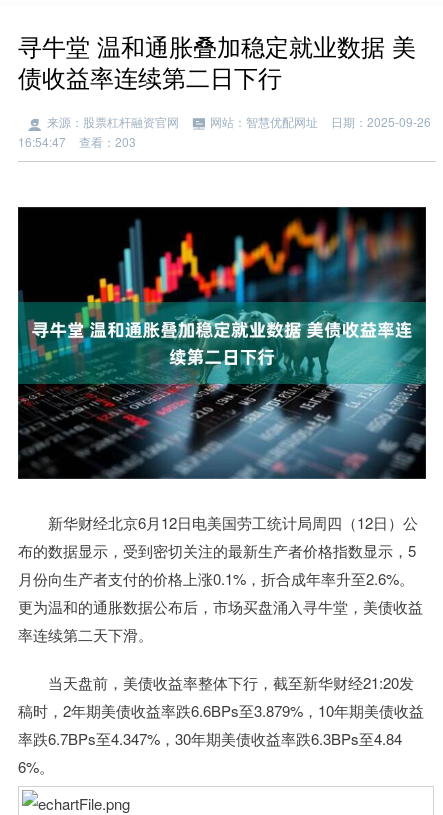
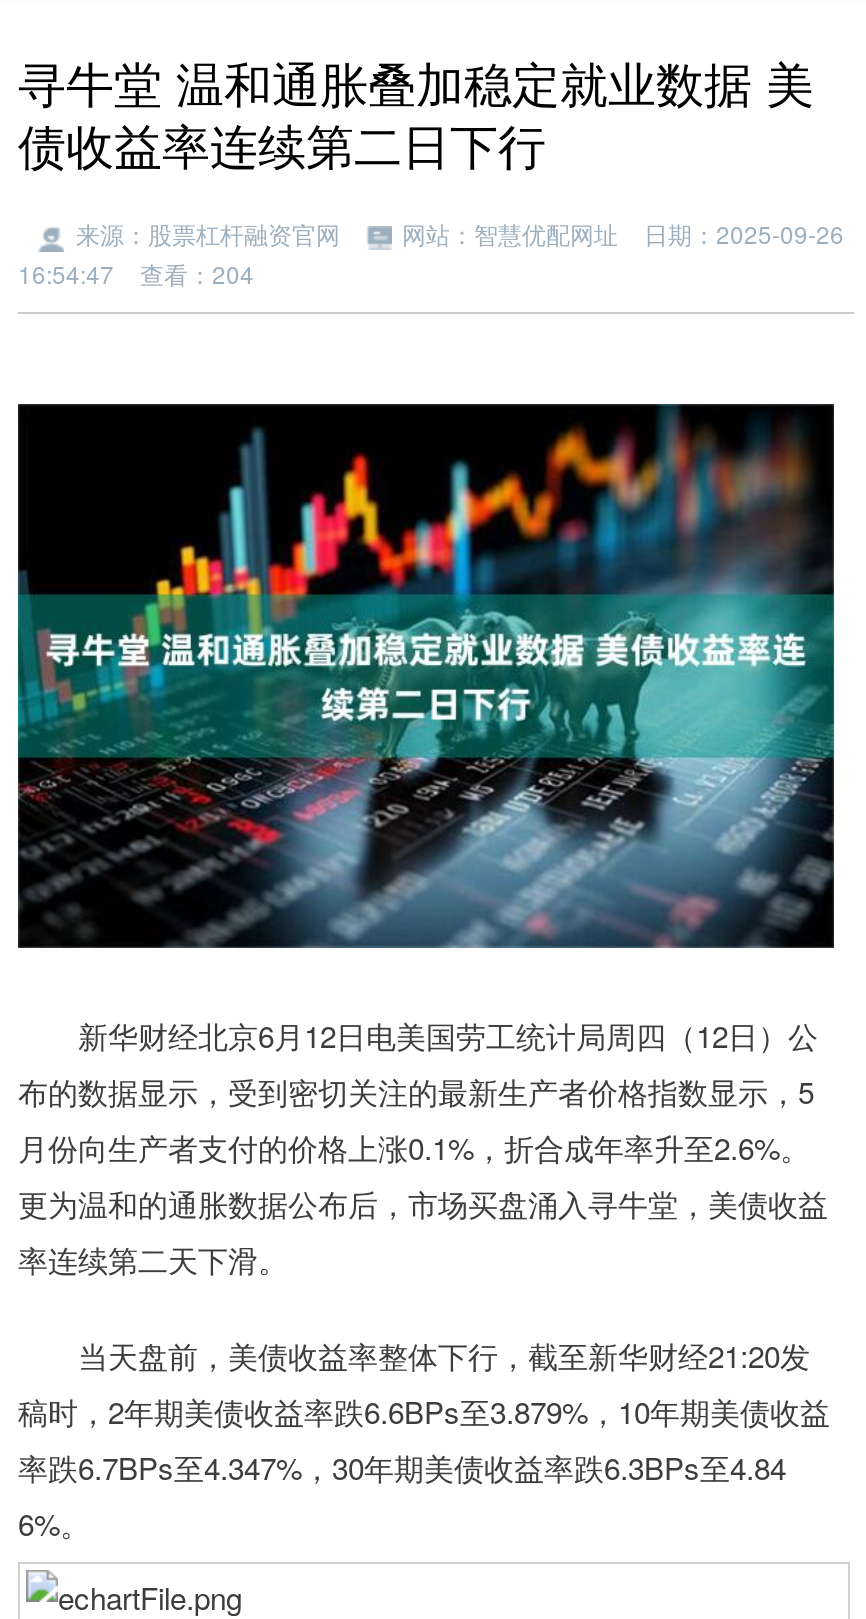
[18,133,136,150] 16:54:47 查看：203 -> [18,256,254,290] 16:54:47 查看：204

